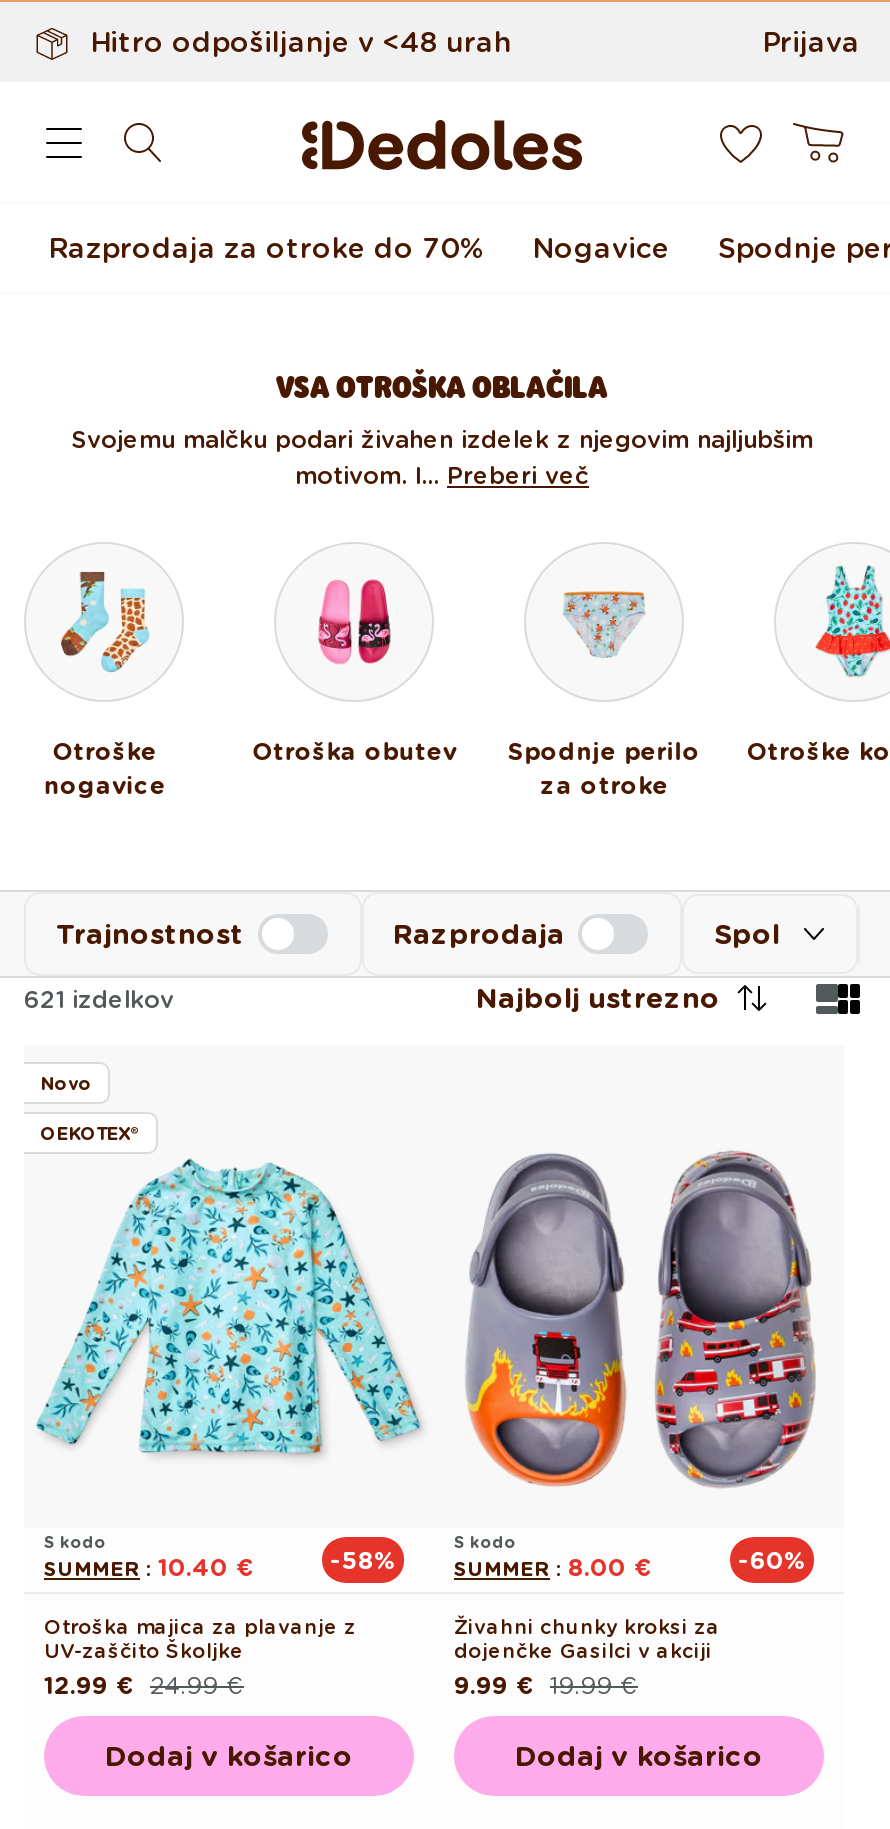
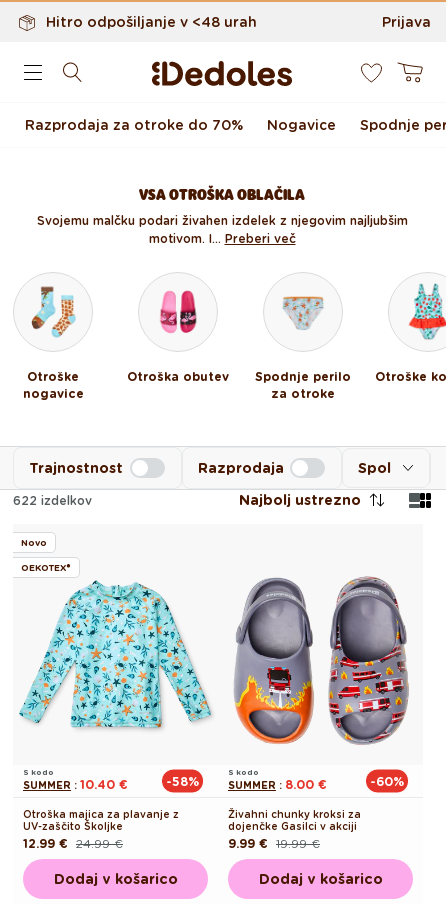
[24,983,174,1013] 621 izdelkov -> [13,492,92,507] 622 izdelkov

